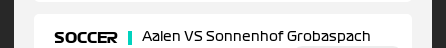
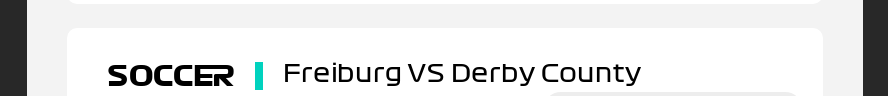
[142,31,371,43] Aalen VS Sonnenhof Grobaspach -> [283,62,641,86] Freiburg VS Derby County

